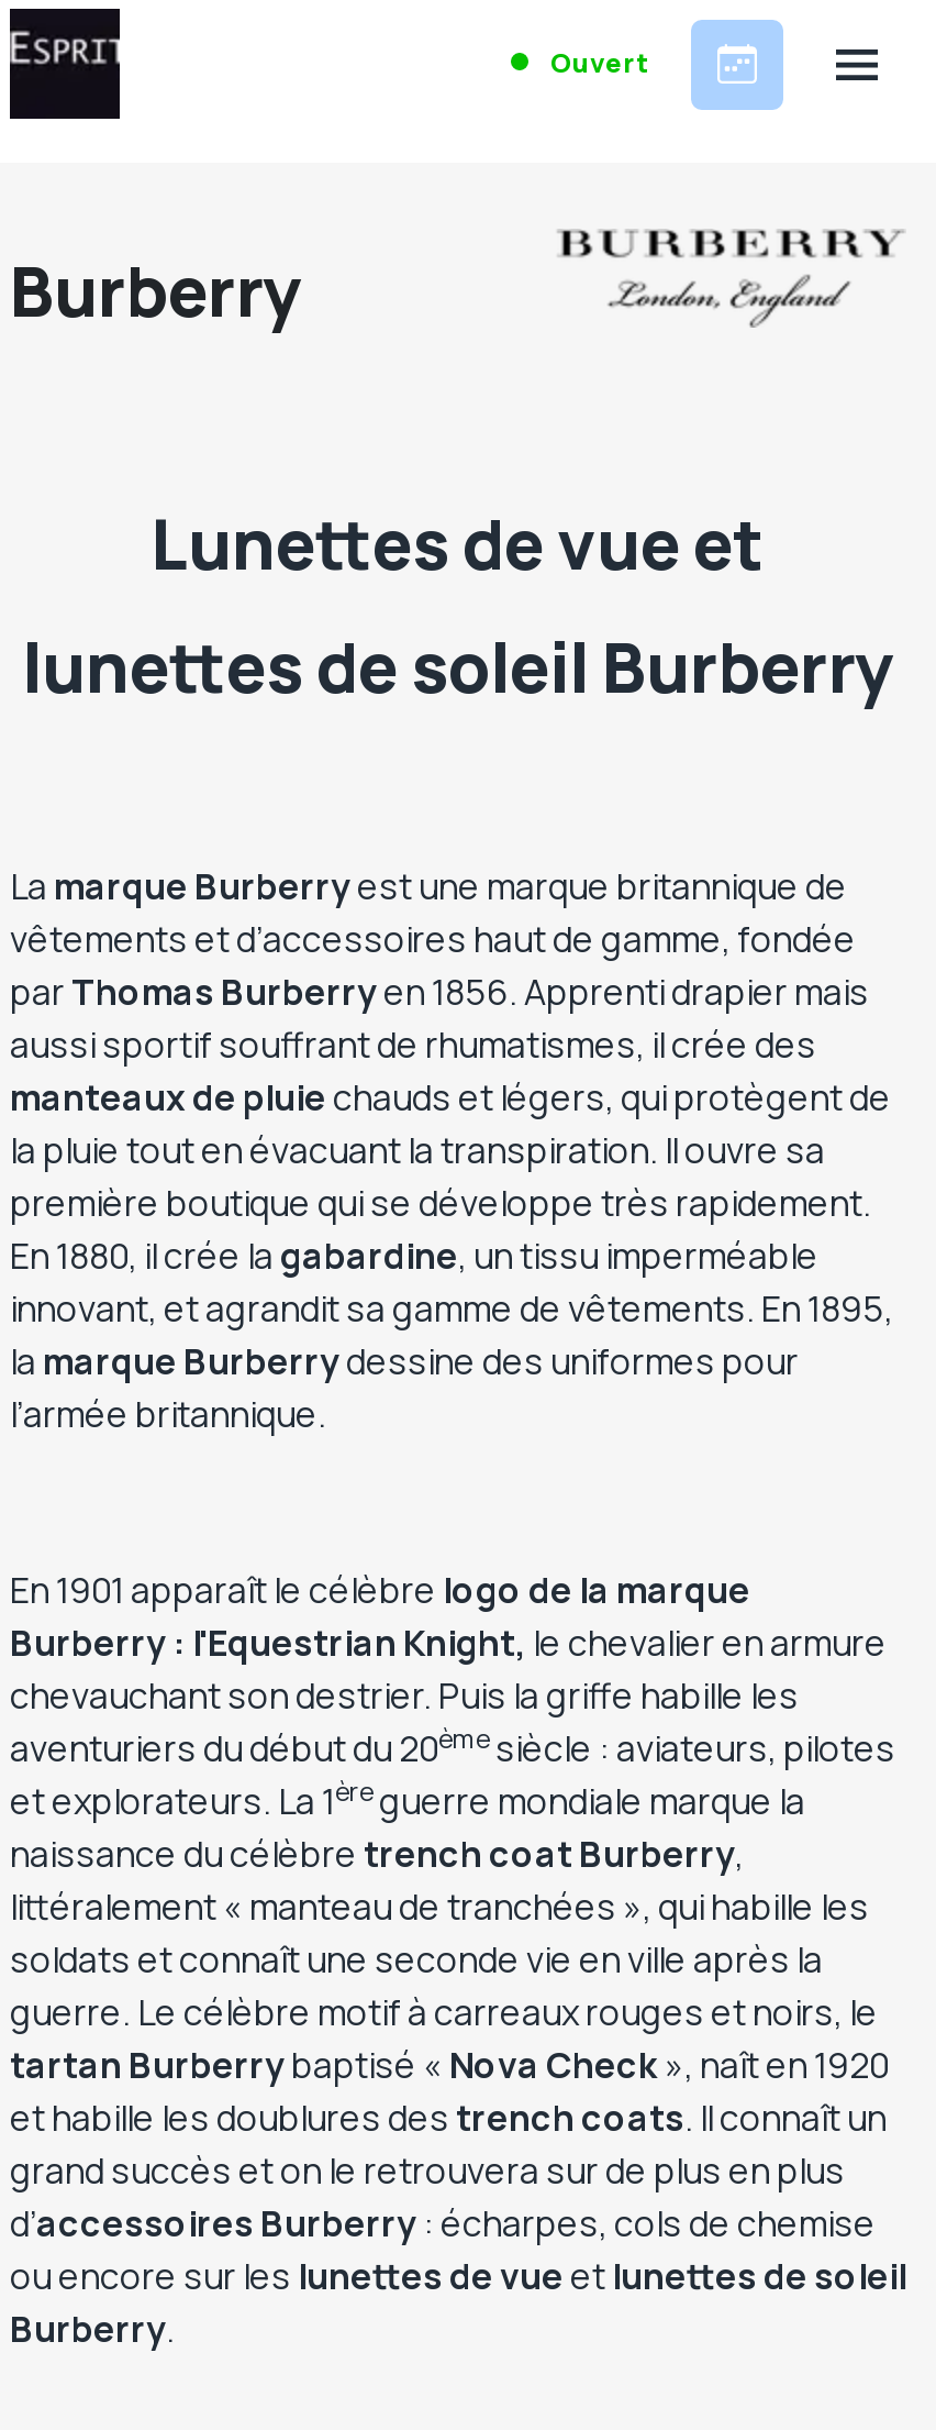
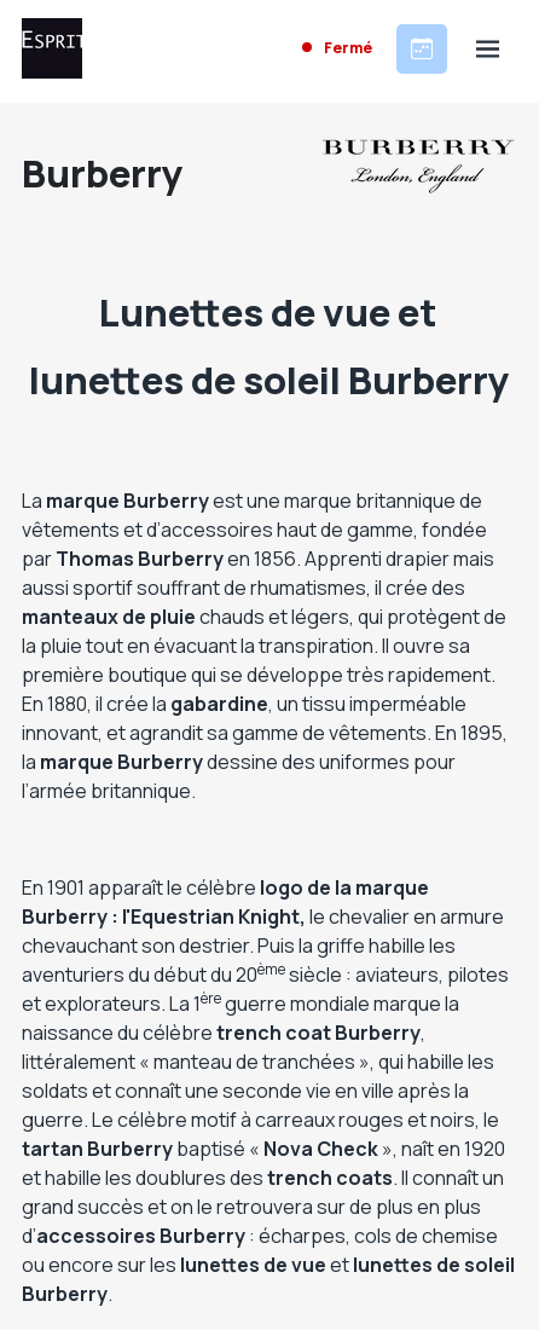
[546,44,647,81] Ouvert -> [321,37,372,58] Fermé

